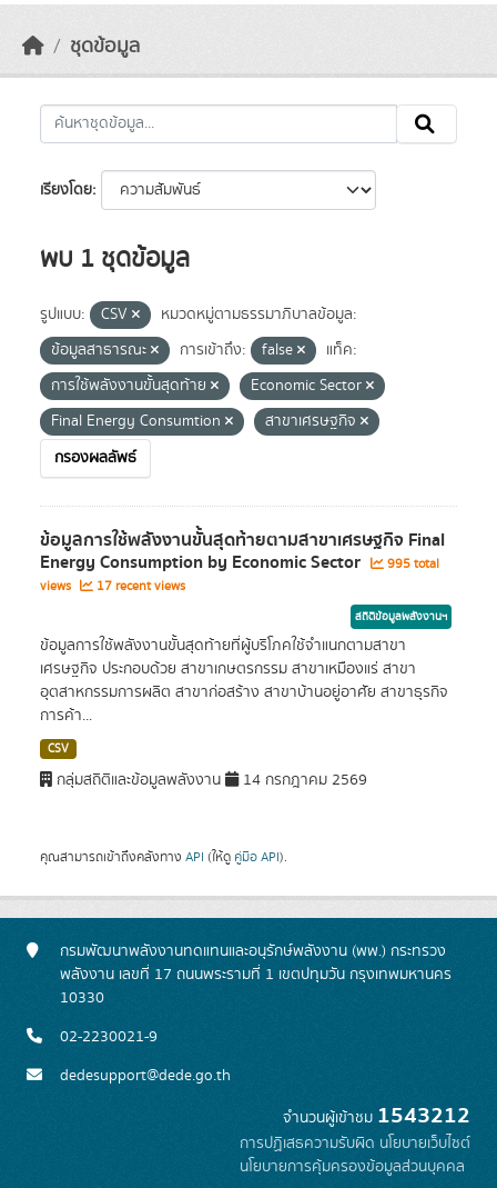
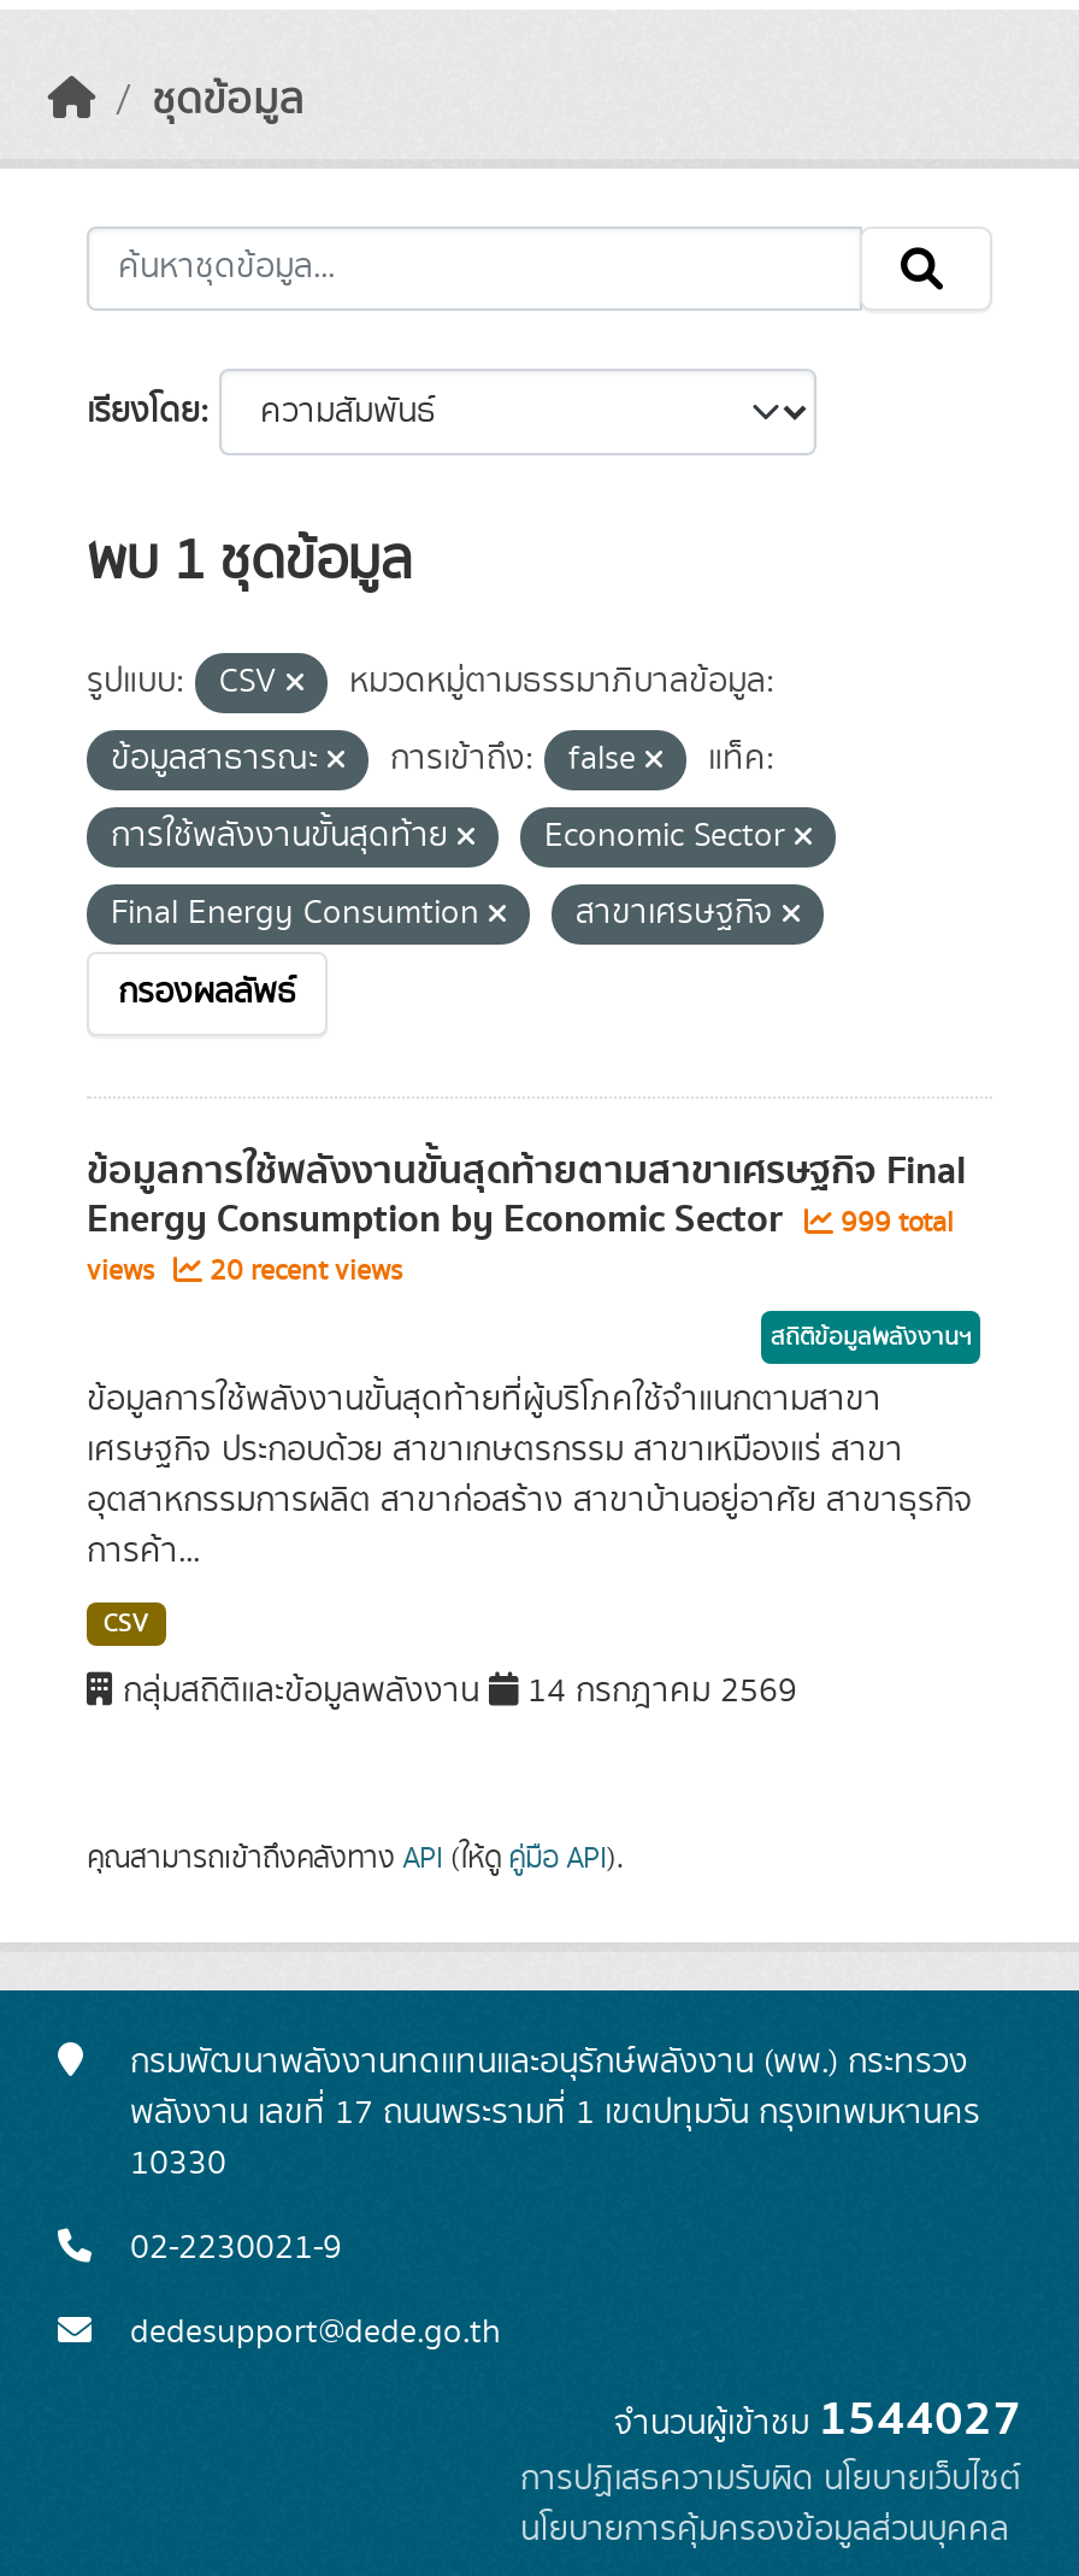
[40,548,439,577] Energy Consumption by Economic Sector 995 total -> [87,1188,954,1251] Energy Consumption by Economic Sector 999 total
[40,577,185,596] views 17 recent views -> [87,1251,402,1292] views 20 recent views
[283,1098,470,1134] จำนวนผู้เข้าชม1543212 -> [614,2381,1021,2458] จำนวนผู้เข้าชม1544027

